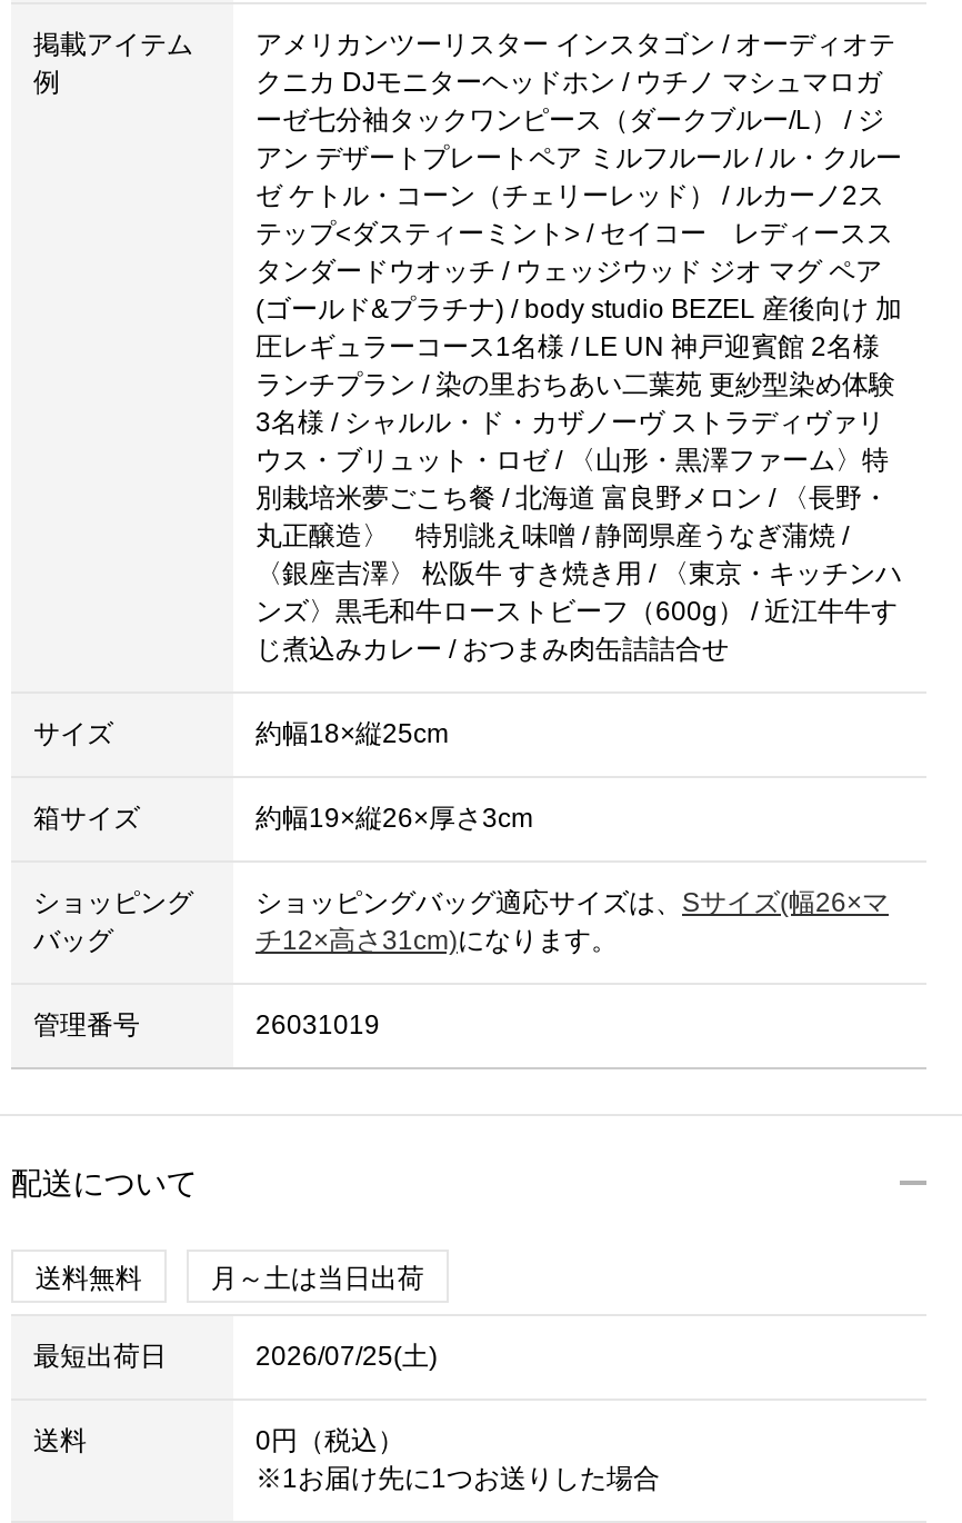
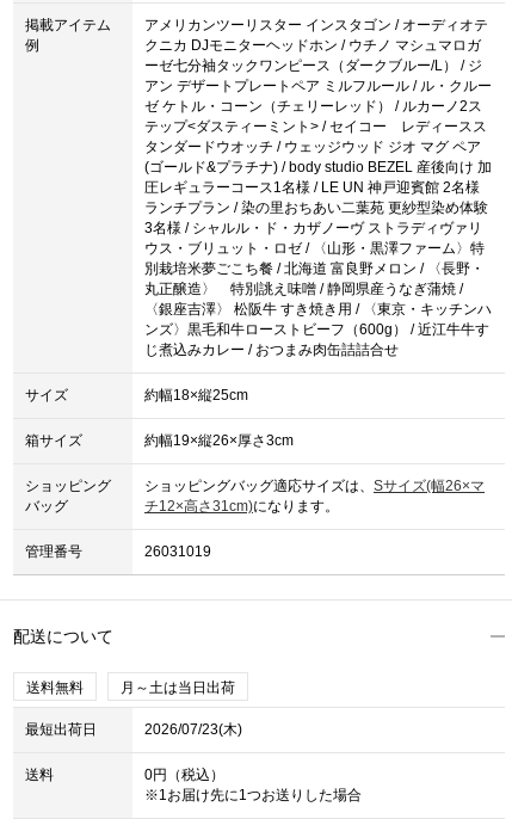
[255,1341,438,1372] 2026/07/25(土) -> [144,721,242,738] 2026/07/23(木)

